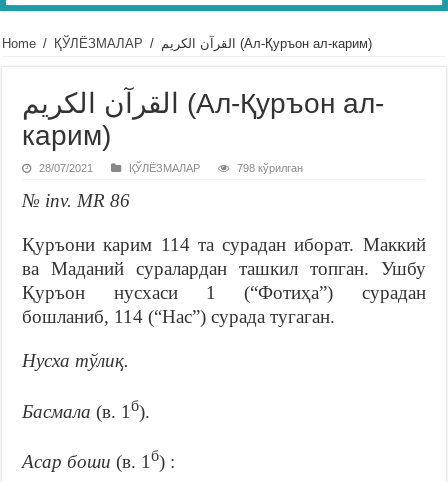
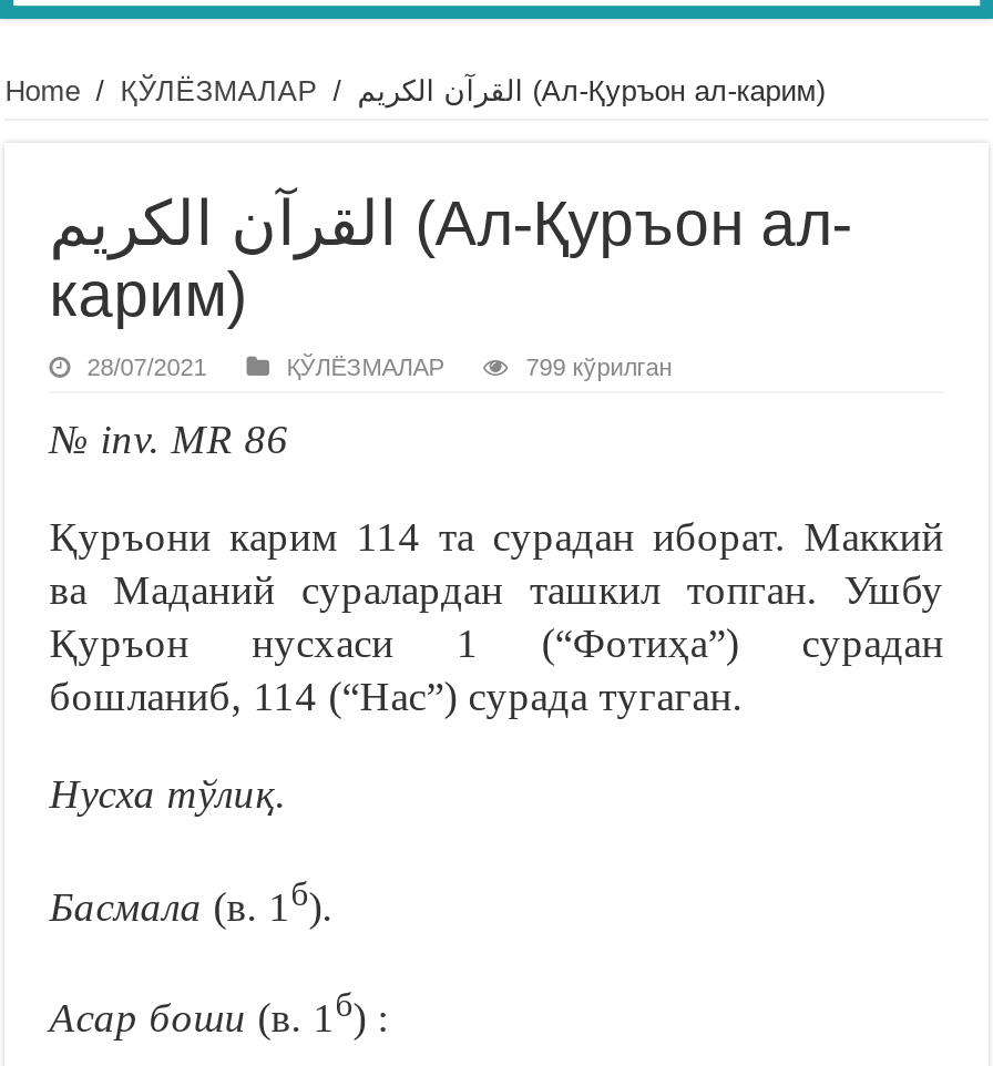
[237,162,303,174] 798 кўрилган -> [526,354,672,381] 799 кўрилган

